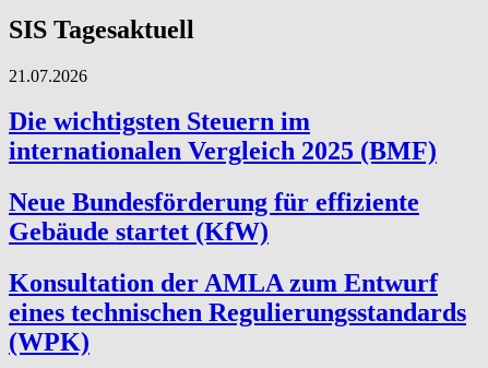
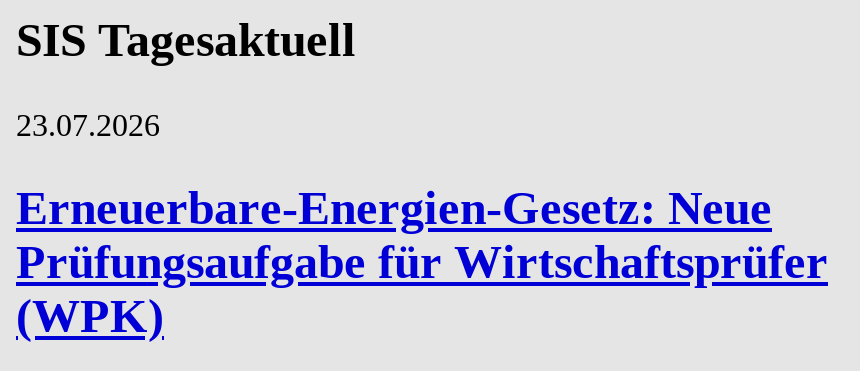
[9,66,466,327] 21.07.2026 | Die wichtigsten Steuern im | internationalen Vergleich 2025 (BMF) | Neue Bundesförderung für effiziente | Gebäude startet (KfW) | Konsultation der AMLA zum Entwurf | eines technischen Regulierungsstandards -> [16,107,828,289] 23.07.2026 | Erneuerbare-Energien-Gesetz: Neue | Prüfungsaufgabe für Wirtschaftsprüfer

